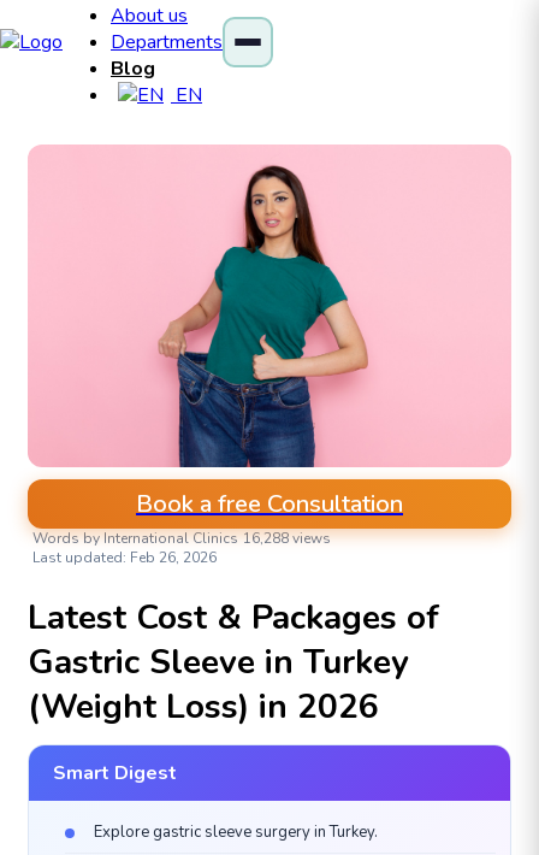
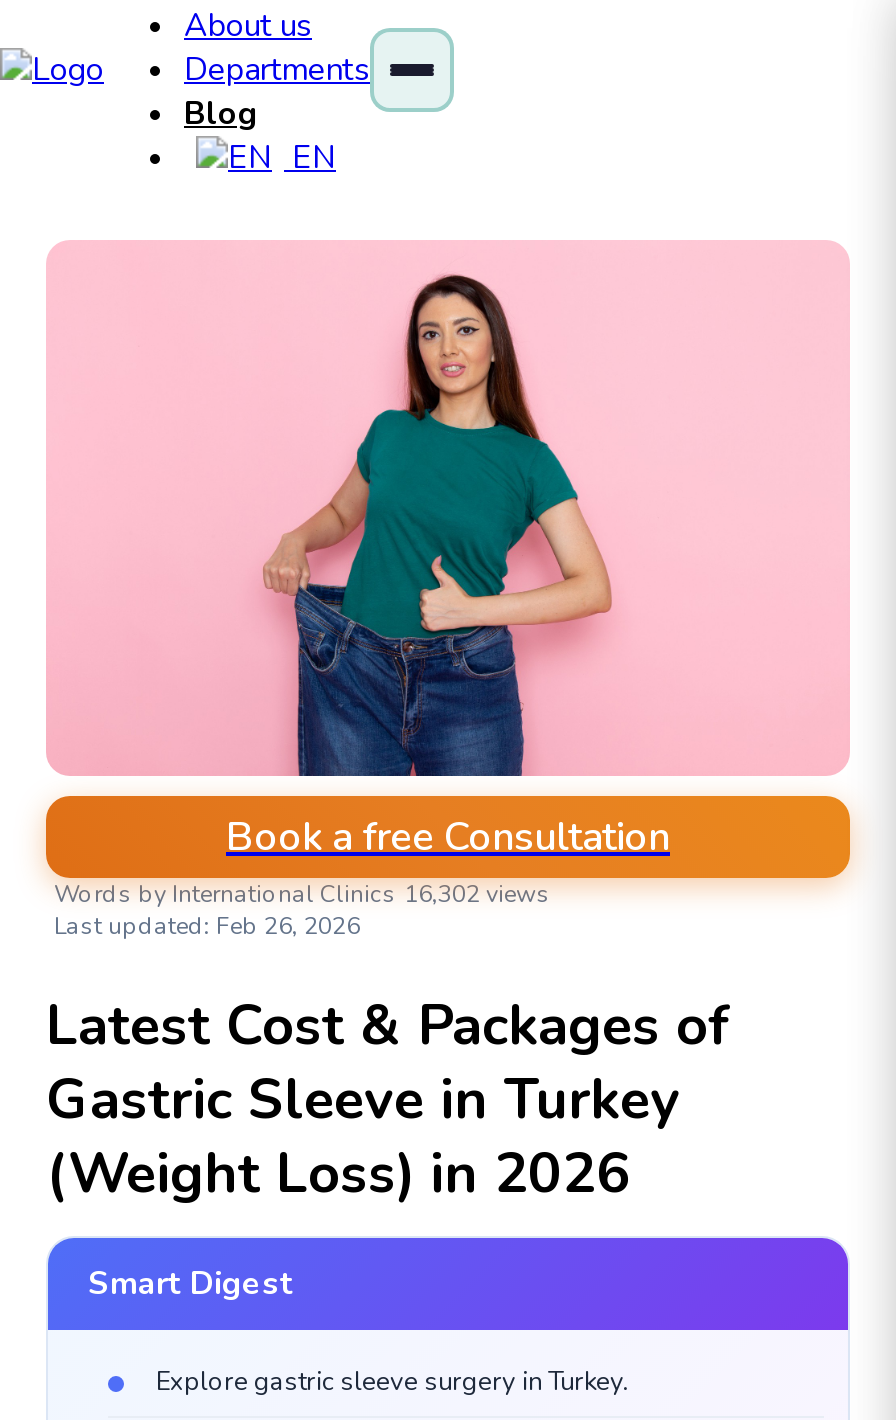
[32,529,331,548] Words by International Clinics 16,288 views -> [54,878,550,910] Words by International Clinics 16,302 views

